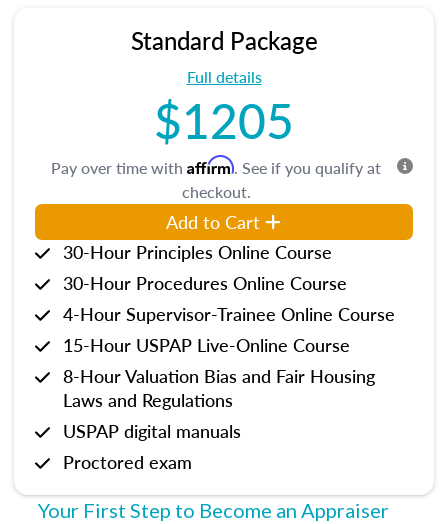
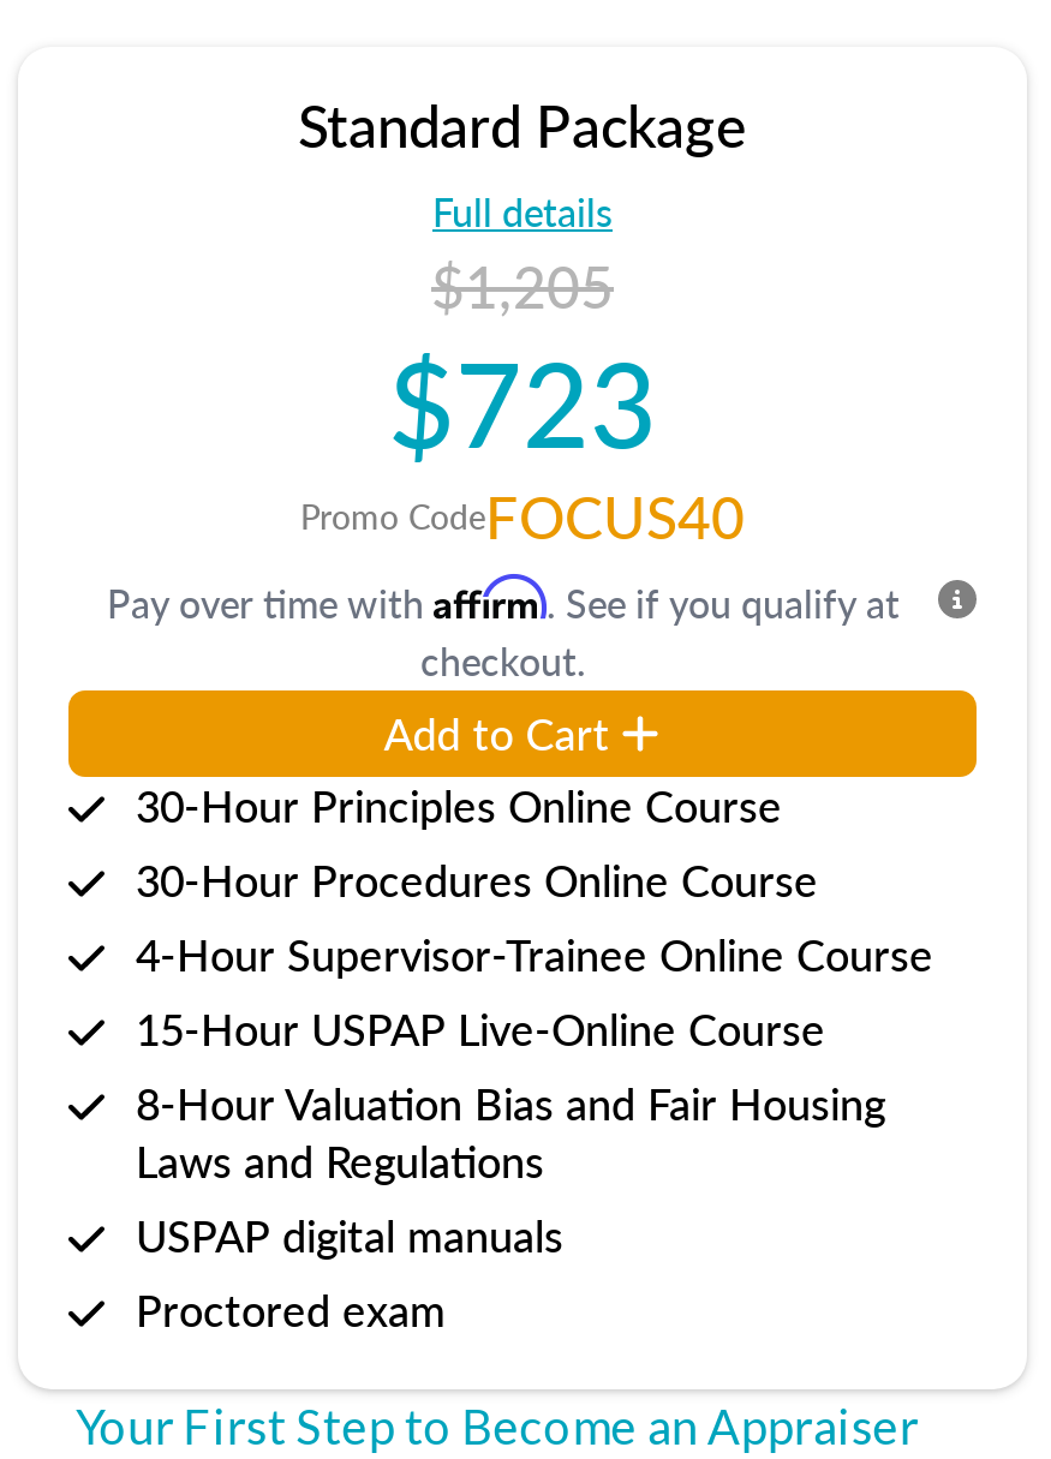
[154,85,294,153] $1205 -> [300,244,745,556] $1,205 | $723 | Promo CodeFOCUS40

